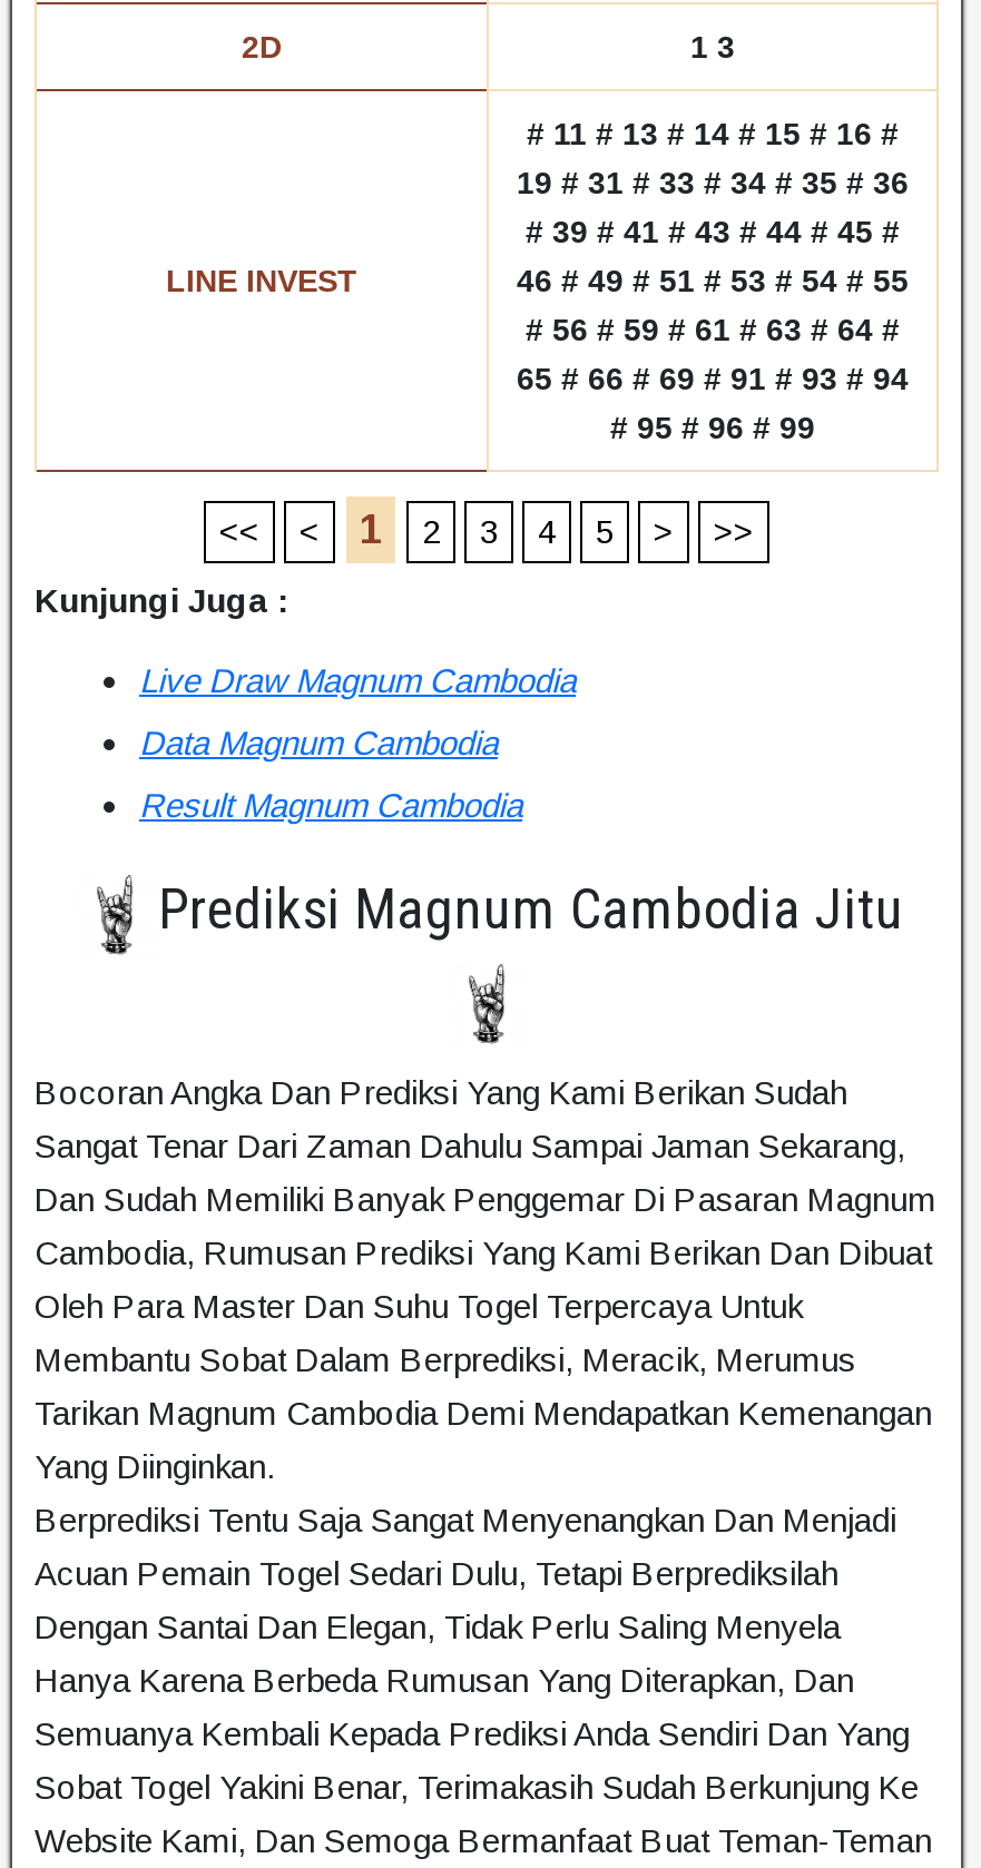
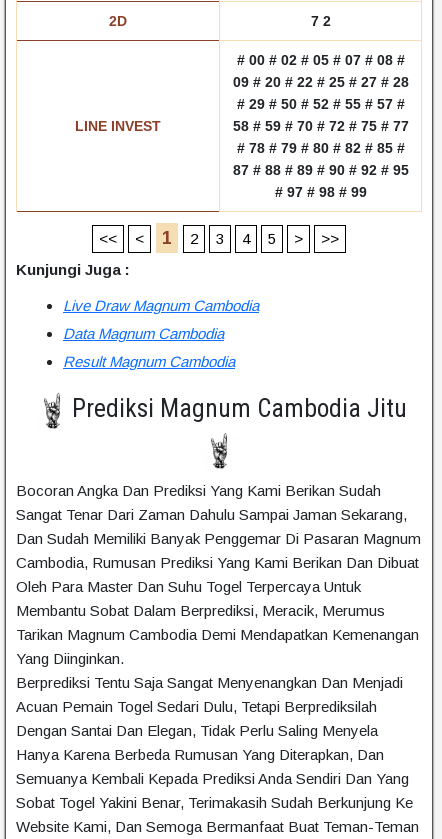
[690,30,735,65] 1 3 -> [310,13,330,29] 7 2
[527,116,899,152] # 11 # 13 # 14 # 15 # 16 # -> [236,52,404,68] # 00 # 02 # 05 # 07 # 08 #
[517,165,909,201] 19 # 31 # 33 # 34 # 35 # 36 -> [232,74,408,90] 09 # 20 # 22 # 25 # 27 # 28
[526,214,900,250] # 39 # 41 # 43 # 44 # 45 # -> [236,96,404,112] # 29 # 50 # 52 # 55 # 57 #
[517,263,909,299] 46 # 49 # 51 # 53 # 54 # 55 -> [232,118,408,134] 58 # 59 # 70 # 72 # 75 # 77
[526,312,900,348] # 56 # 59 # 61 # 63 # 64 # -> [236,140,404,156] # 78 # 79 # 80 # 82 # 85 #
[517,361,909,397] 65 # 66 # 69 # 91 # 93 # 94 -> [232,162,408,178] 87 # 88 # 89 # 90 # 92 # 95
[610,410,815,446] # 95 # 96 # 99 -> [274,184,366,200] # 97 # 98 # 99

